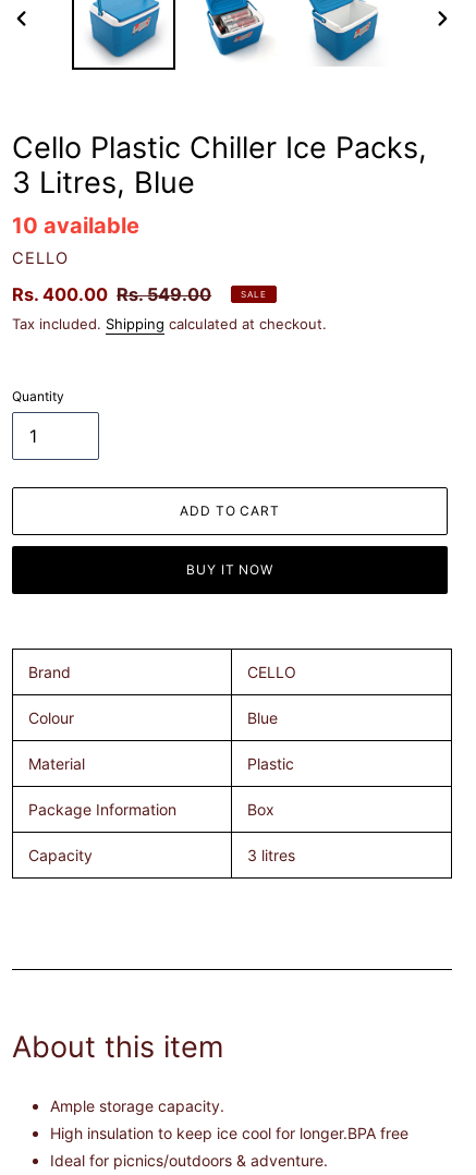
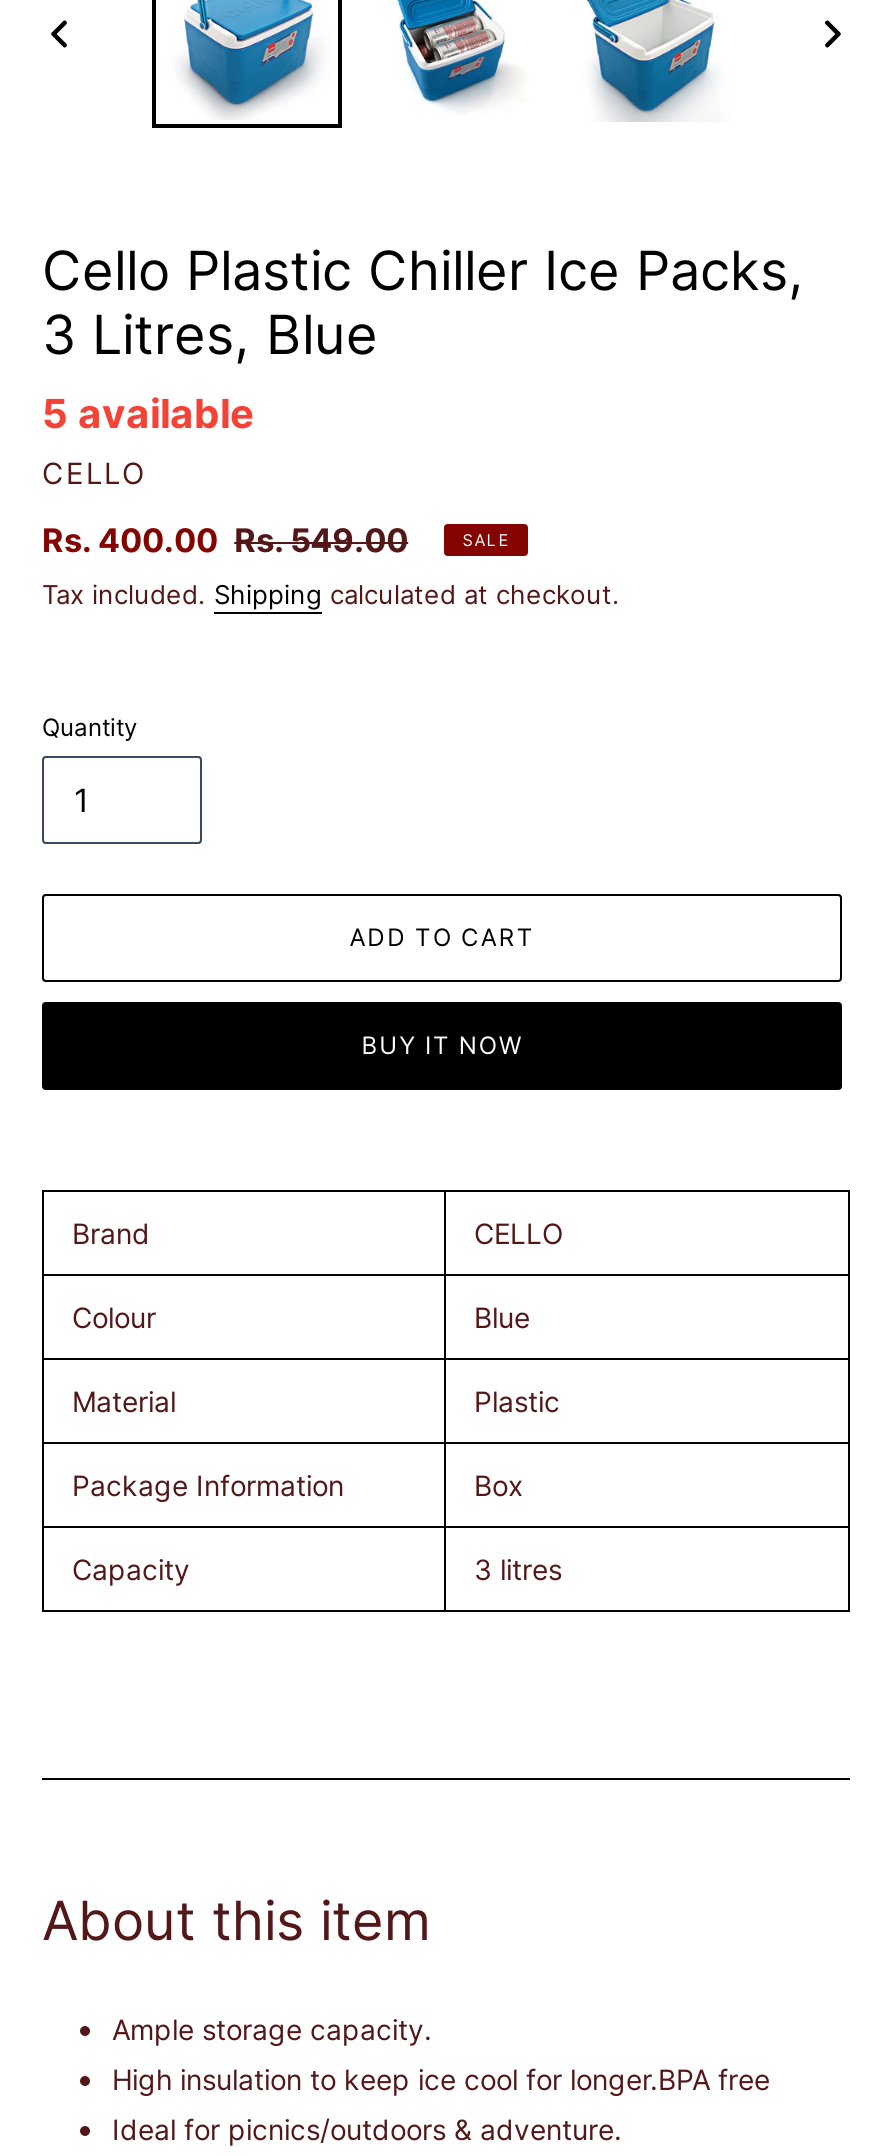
[12,213,139,239] 10 available -> [42,390,254,438] 5 available

